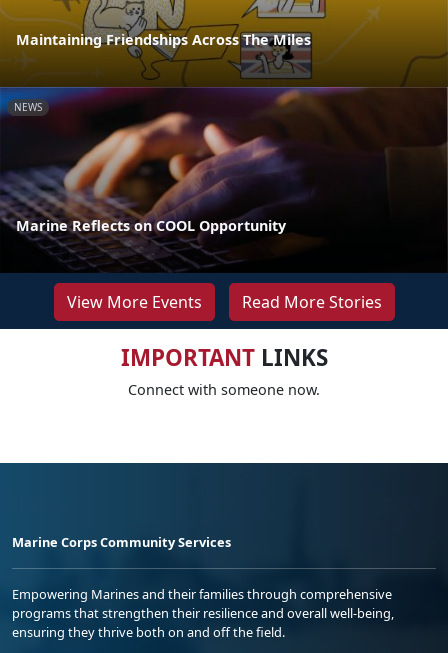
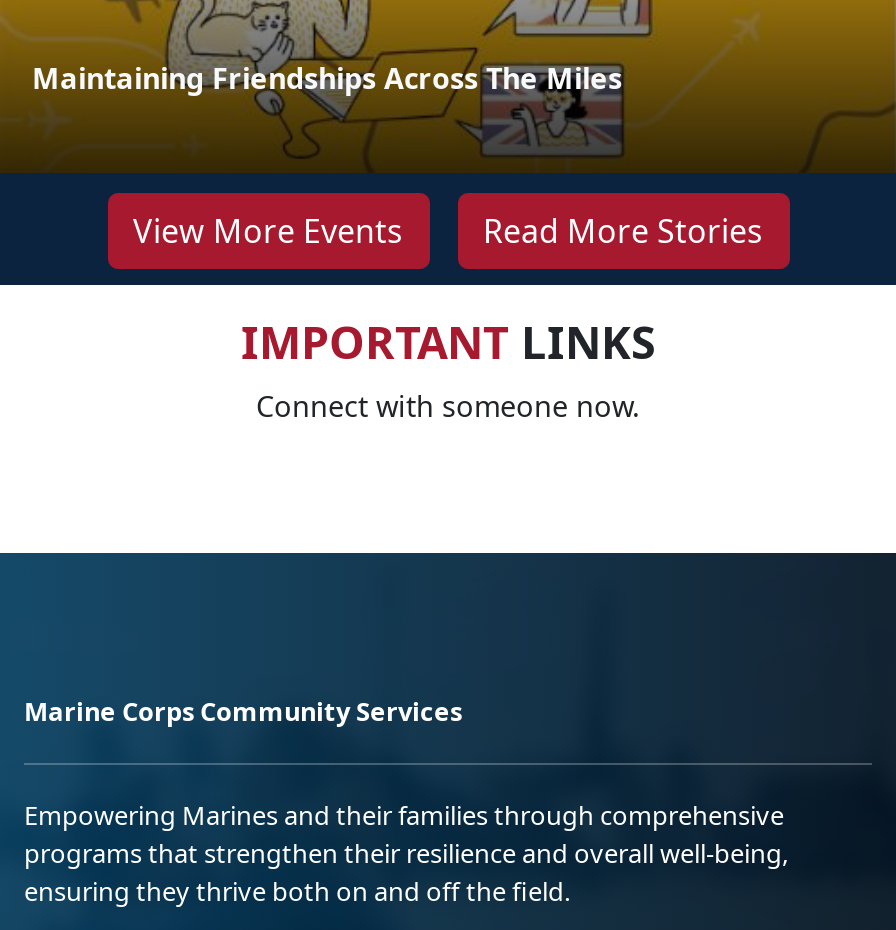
[3,87,445,272] [image] | NEWS -> none
[16,216,286,235] Marine Reflects on COOL Opportunity -> none

